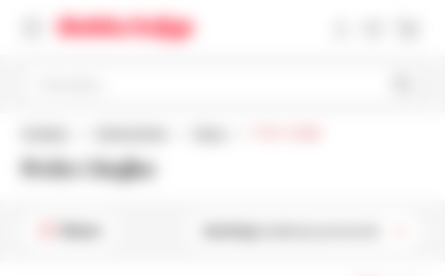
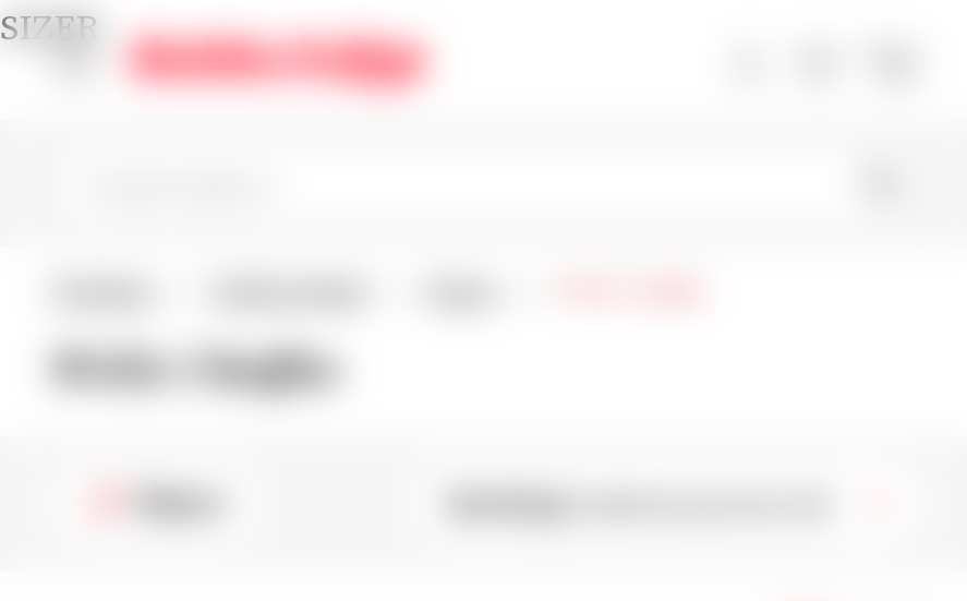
none -> [0,2,100,50] SIZER

